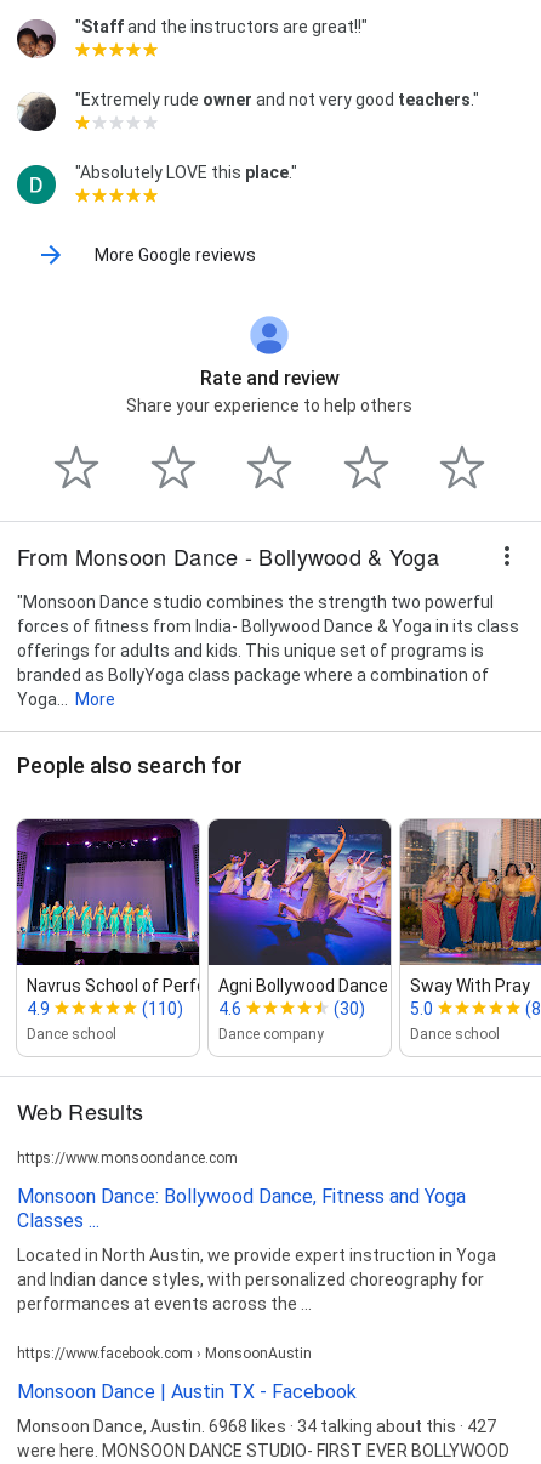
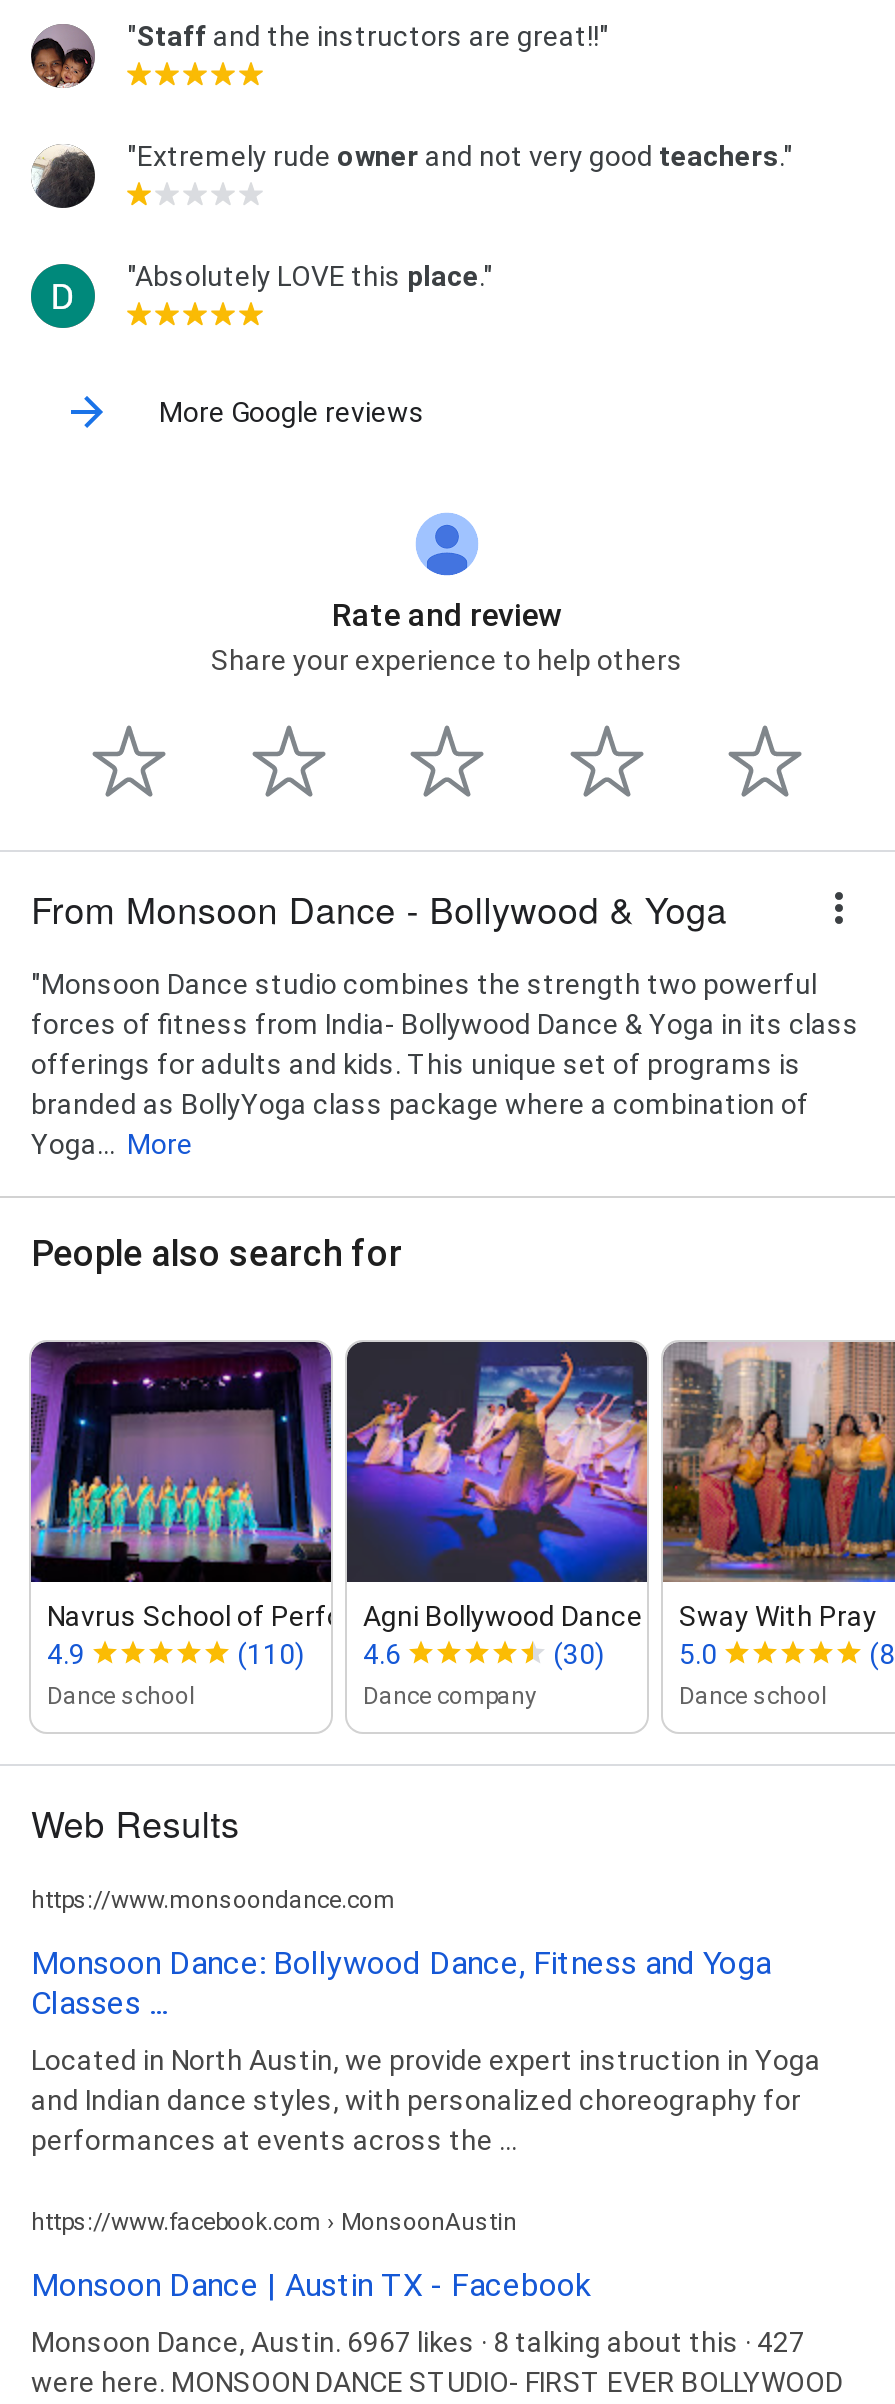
[17,1416,496,1436] Monsoon Dance, Austin. 6968 likes · 34 talking about this · 427 -> [31,2325,805,2357] Monsoon Dance, Austin. 6967 likes · 8 talking about this · 427

